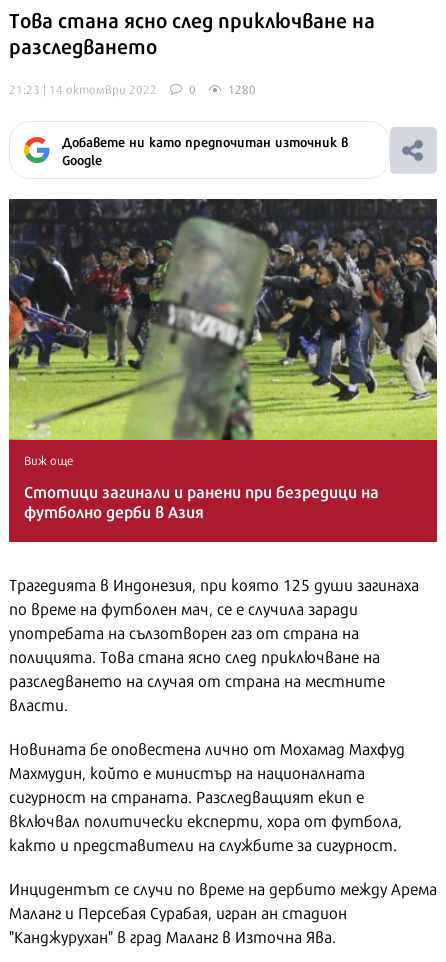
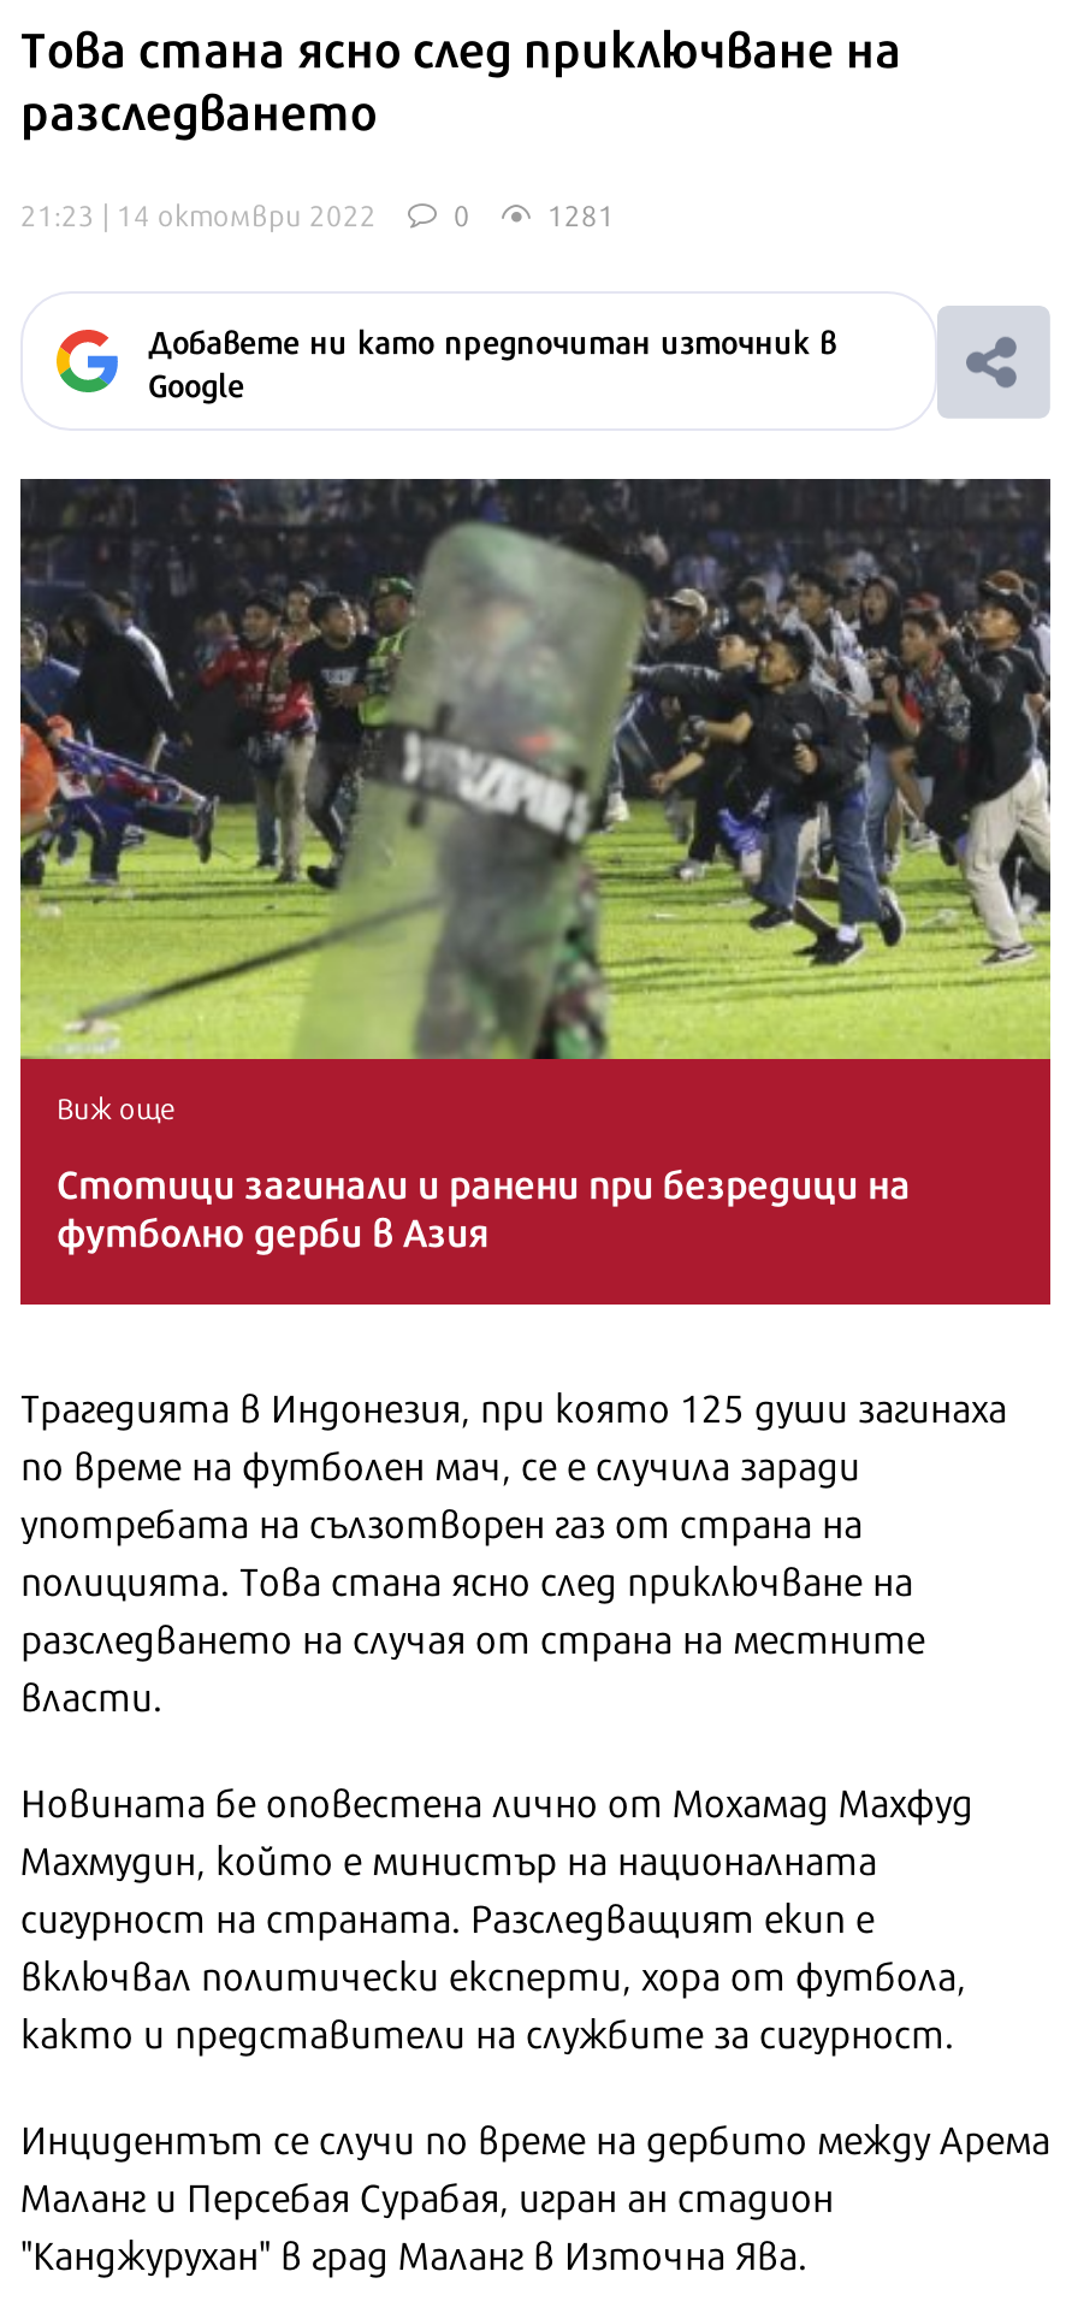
[228,80,256,98] 1280 -> [547,193,615,236] 1281

